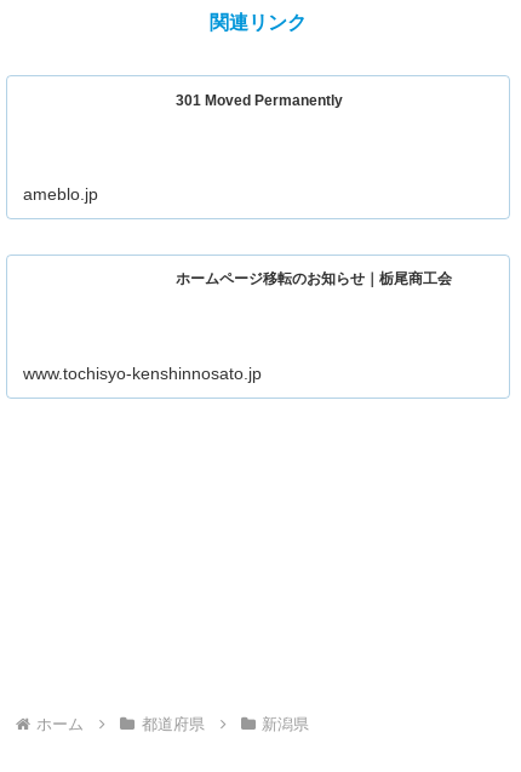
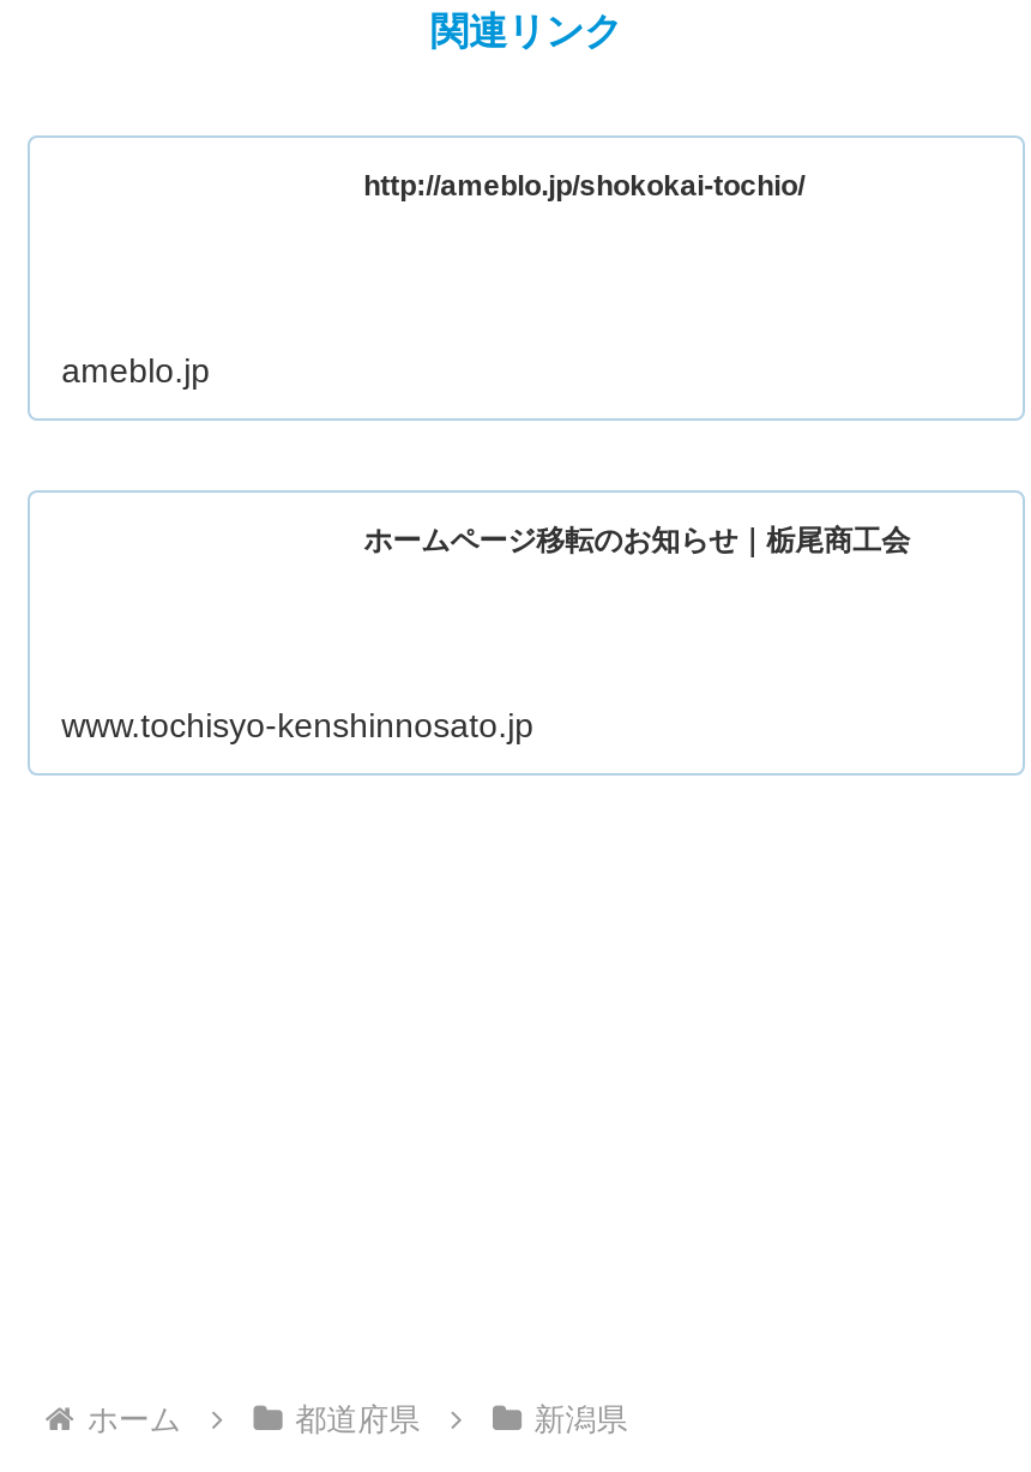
[176,92,343,108] 301 Moved Permanently -> [363,168,805,201] http://ameblo.jp/shokokai-tochio/

